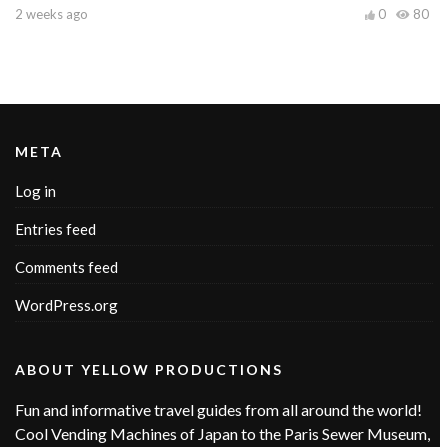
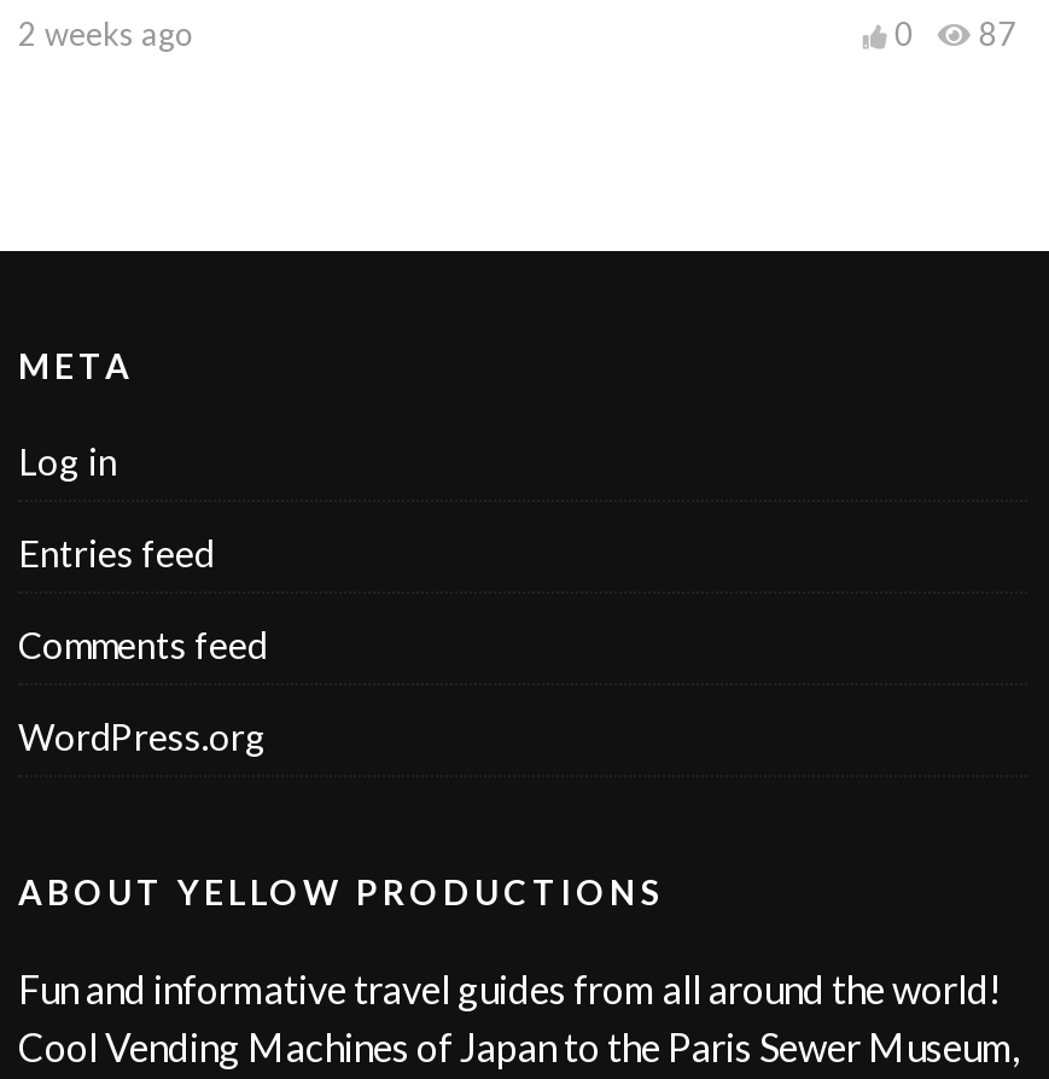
[378,5,429,21] 0 80 -> [894,13,1017,52] 0 87

